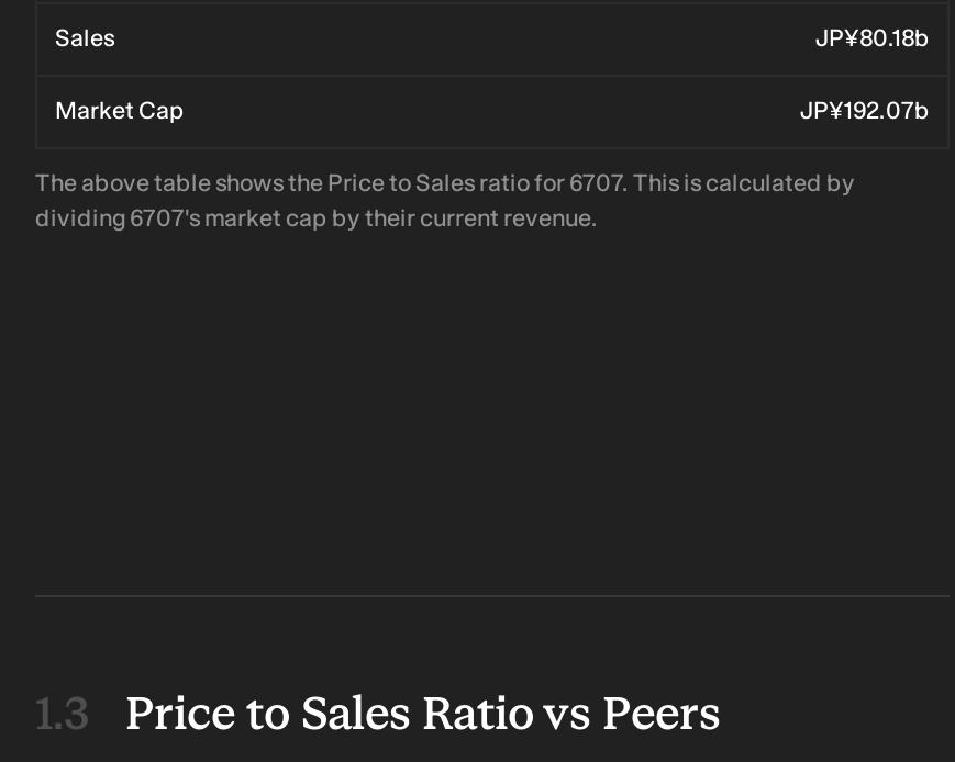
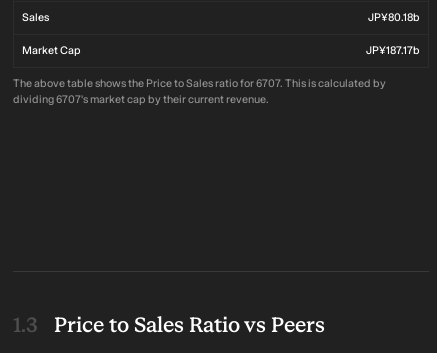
[800,97,930,125] JP¥192.07b -> [366,44,420,57] JP¥187.17b

